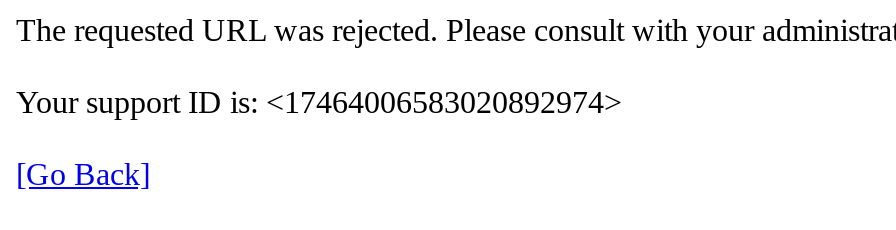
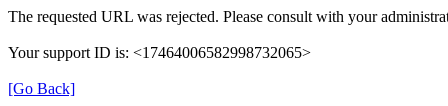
[16,85,622,119] Your support ID is: <17464006583020892974> -> [8,44,311,61] Your support ID is: <17464006582998732065>

